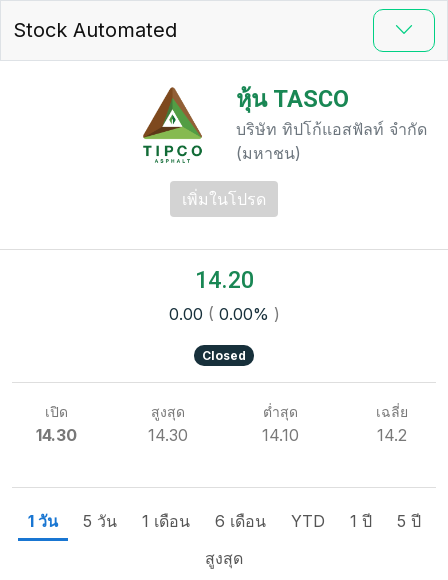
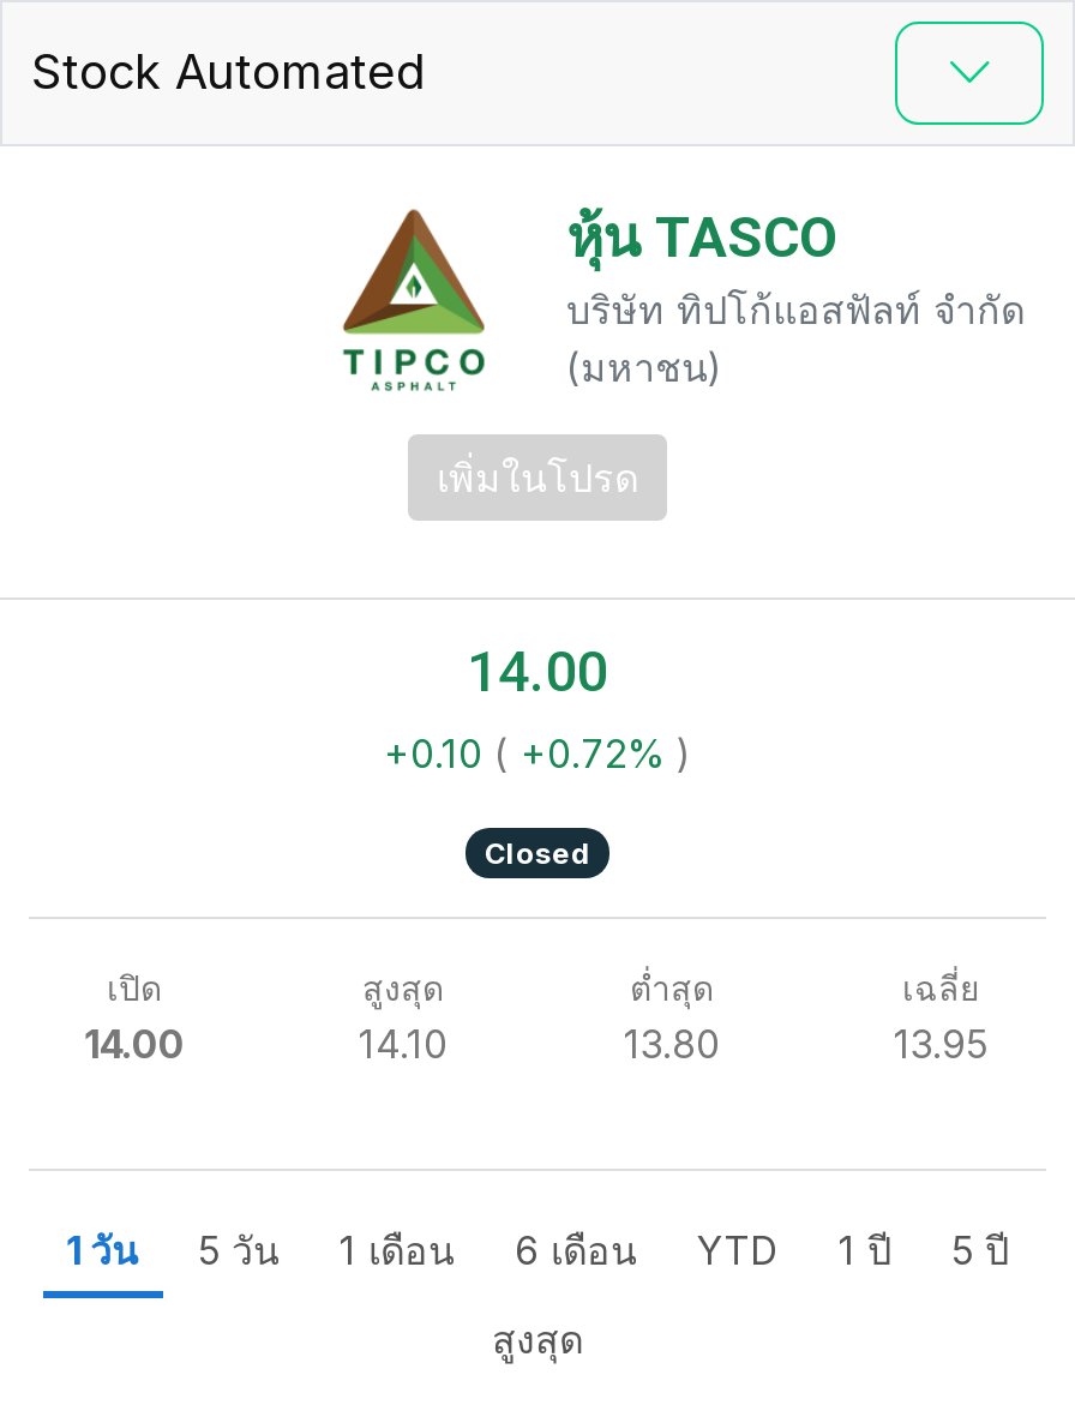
[194,265,253,293] 14.20 -> [467,637,608,704] 14.00
[168,303,279,323] 0.00 (0.00%) -> [384,728,691,776] +0.10 (+0.72%)
[35,425,76,445] 14.30 -> [84,1019,185,1067] 14.00
[148,425,188,445] 14.30 -> [359,1019,448,1067] 14.10
[261,425,298,445] 14.10 -> [624,1019,720,1067] 13.80
[377,425,407,445] 14.2 -> [894,1019,987,1067] 13.95

